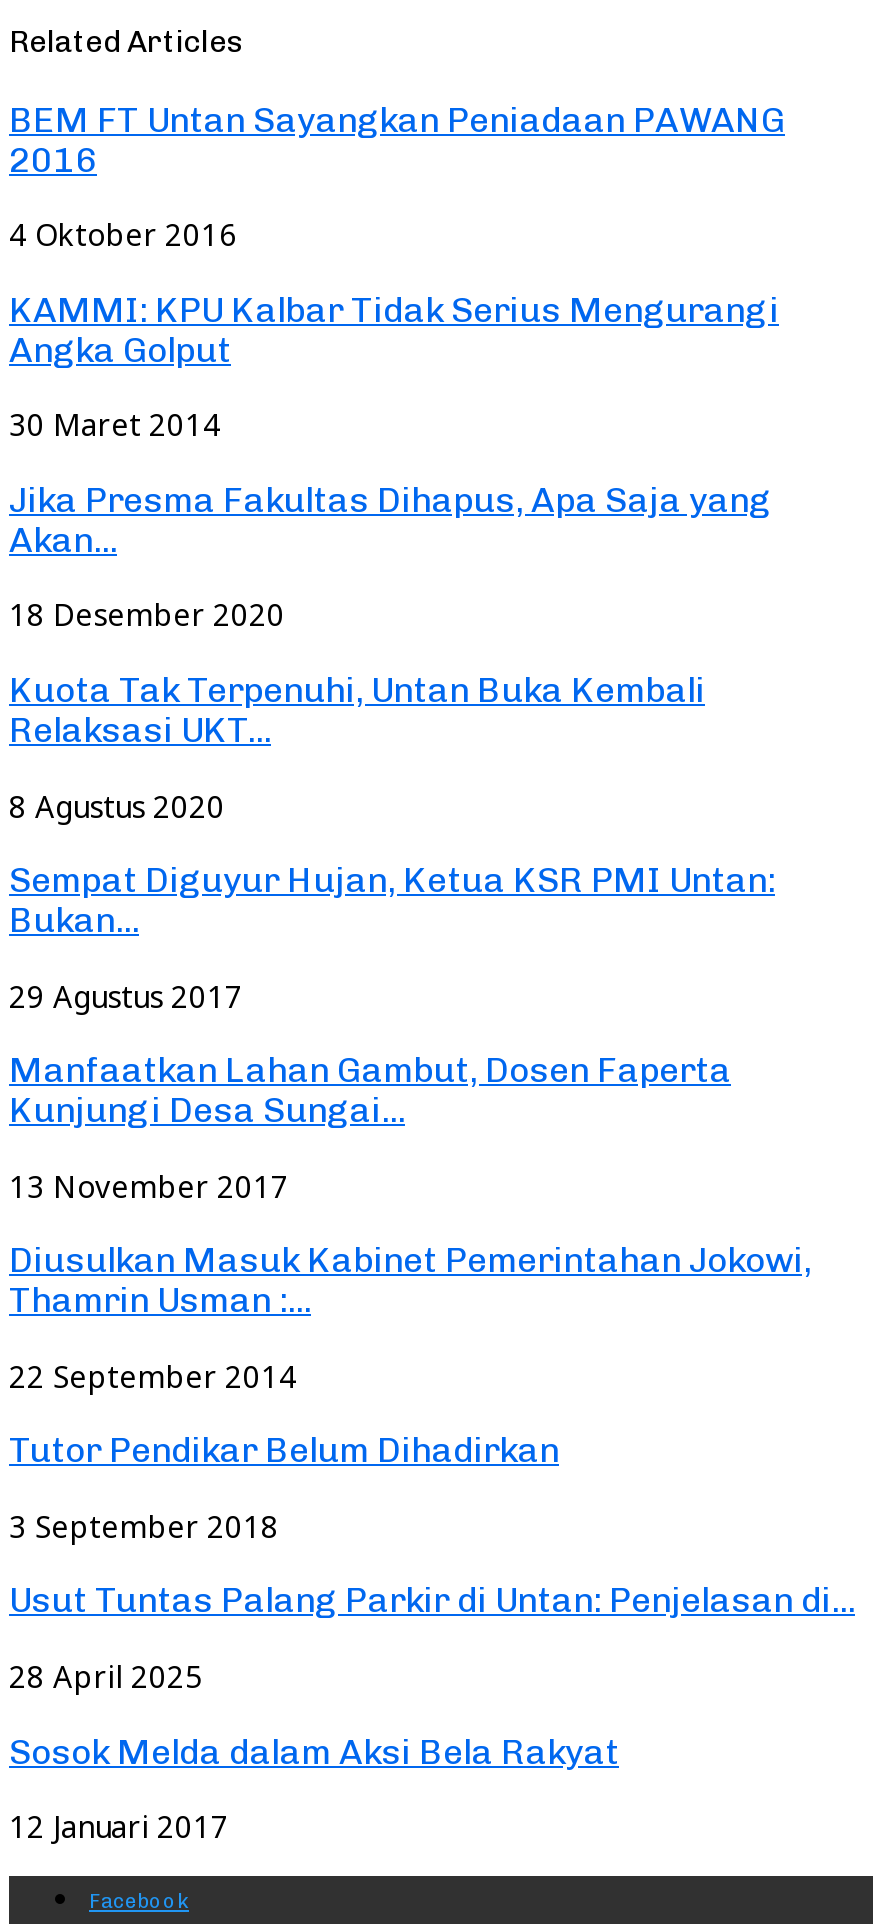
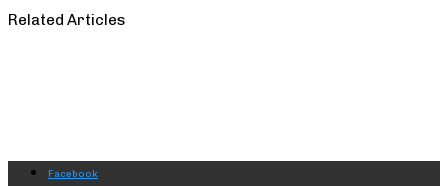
[9,99,855,1846] BEM FT Untan Sayangkan Peniadaan PAWANG | 2016 | 4 Oktober 2016 | KAMMI: KPU Kalbar Tidak Serius Mengurangi | Angka Golput | 30 Maret 2014 | Jika Presma Fakultas Dihapus, Apa Saja yang | Akan... | 18 Desember 2020 | Kuota Tak Terpenuhi, Untan Buka Kembali | Relaksasi UKT... | 8 Agustus 2020 | Sempat Diguyur Hujan, Ketua KSR PMI Untan: | Bukan... | 29 Agustus 2017 | Manfaatkan Lahan Gambut, Dosen Faperta | Kunjungi Desa Sungai... | 13 November 2017 | Diusulkan Masuk Kabinet Pemerintahan Jokowi, | Thamrin Usman :... | 22 September 2014 | Tutor Pendikar Belum Dihadirkan | 3 September 2018 | Usut Tuntas Palang Parkir di Untan: Penjelasan di... | 28 April 2025 | Sosok Melda dalam Aksi Bela Rakyat | 12 Januari 2017 -> none

